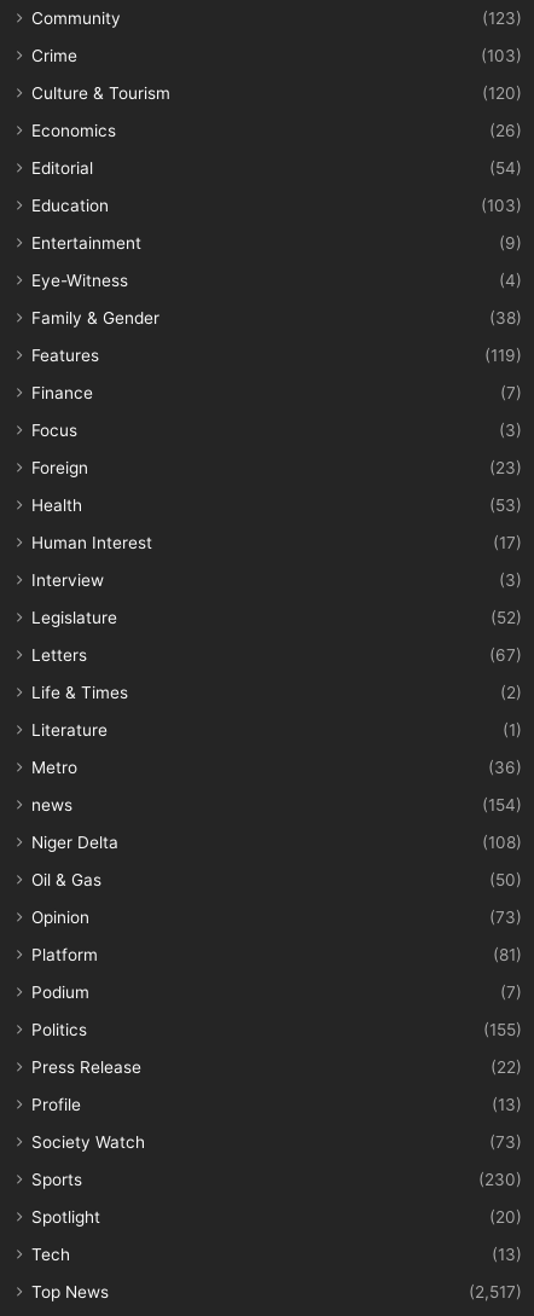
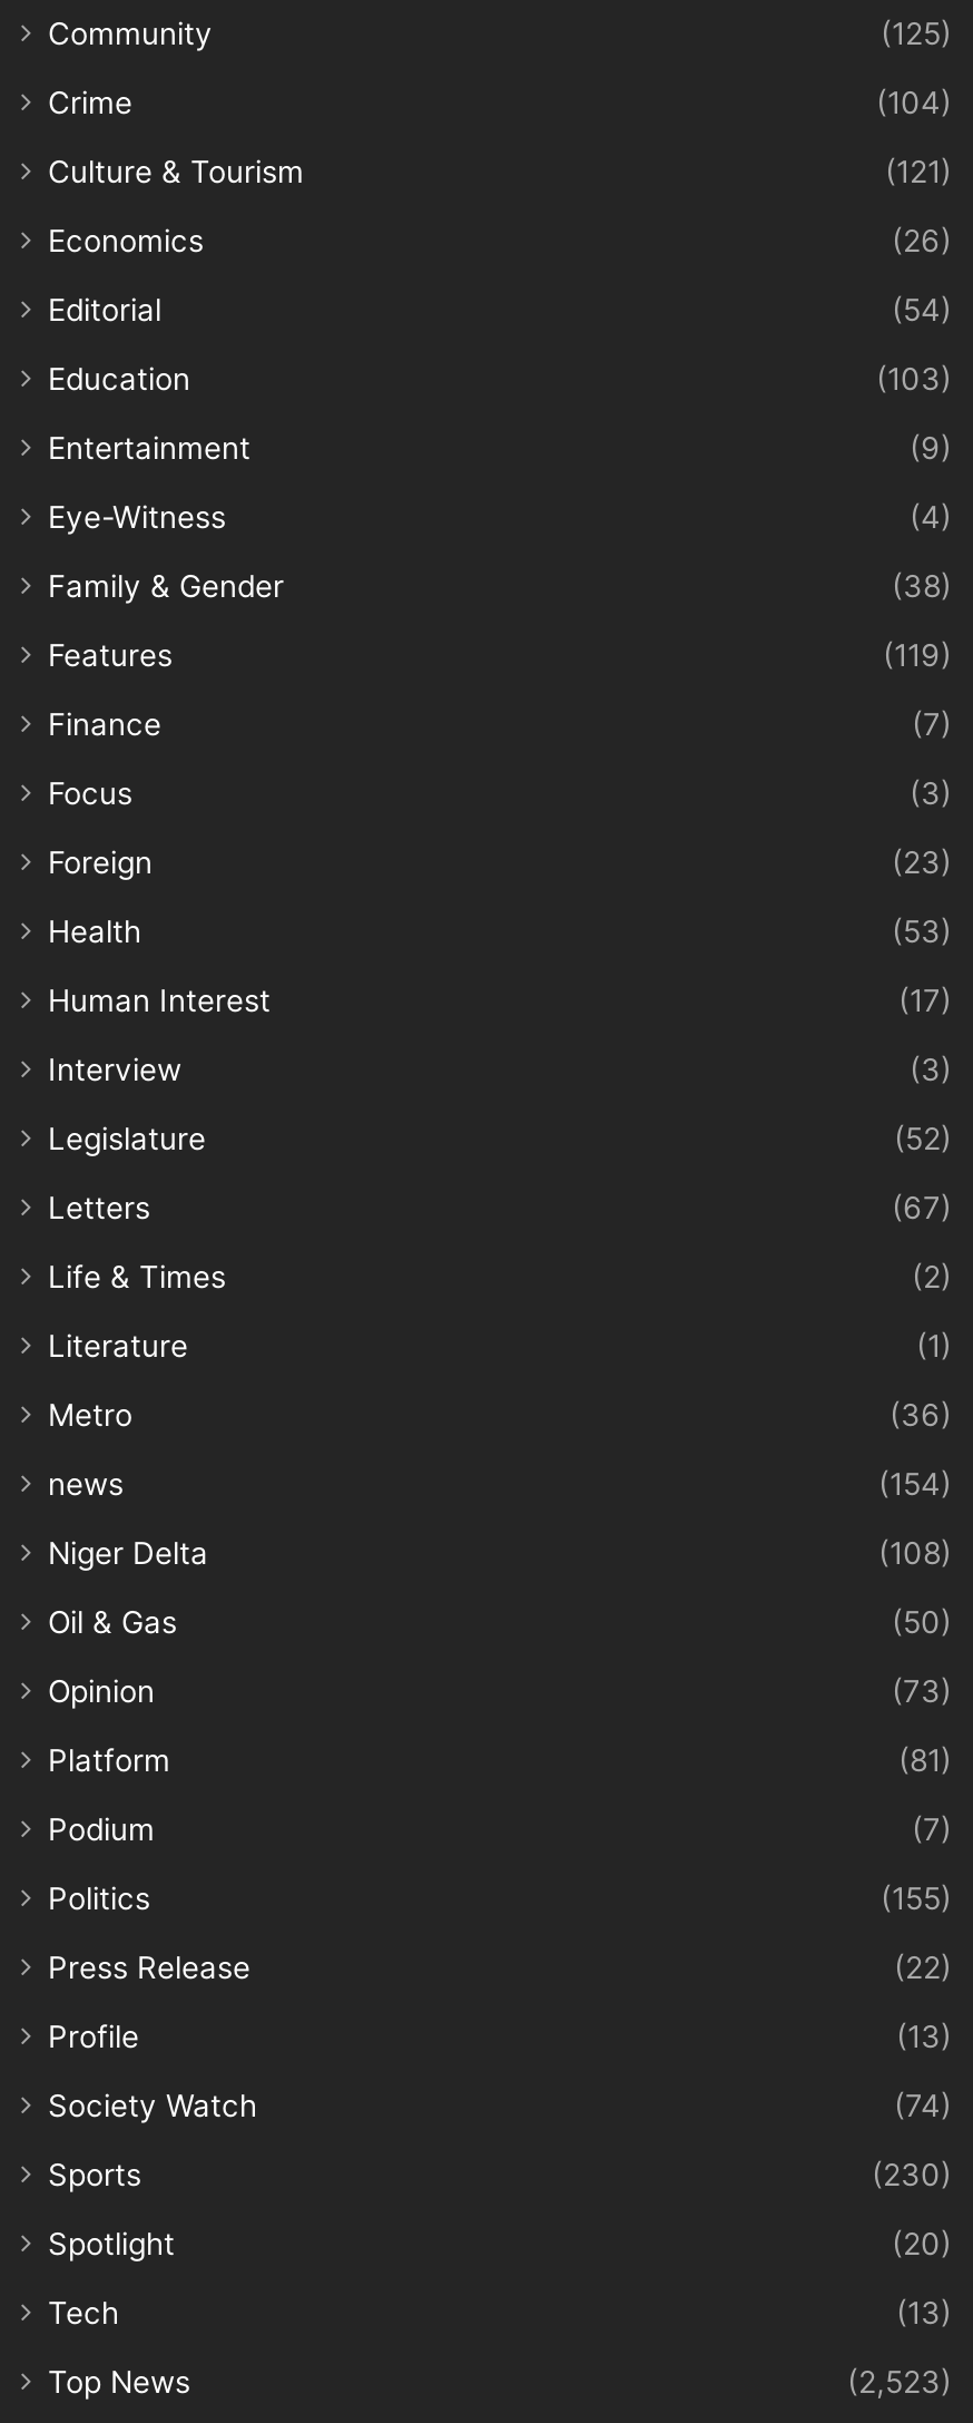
[482,9,522,28] (123) -> [881,14,952,50] (125)
[481,47,522,66] (103) -> [876,84,952,119] (104)
[482,84,522,103] (120) -> [885,153,952,188] (121)
[489,1133,522,1152] (73) -> [894,2087,952,2122] (74)
[469,1283,522,1302] (2,517) -> [847,2363,952,2398] (2,523)

